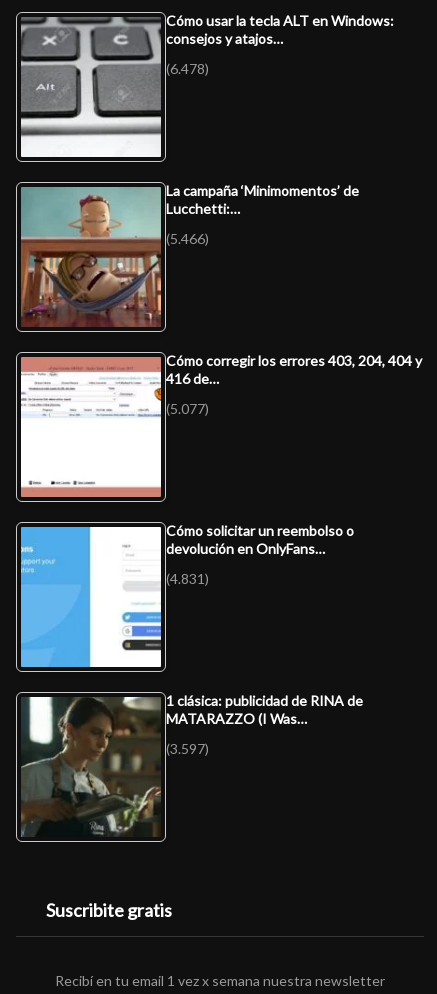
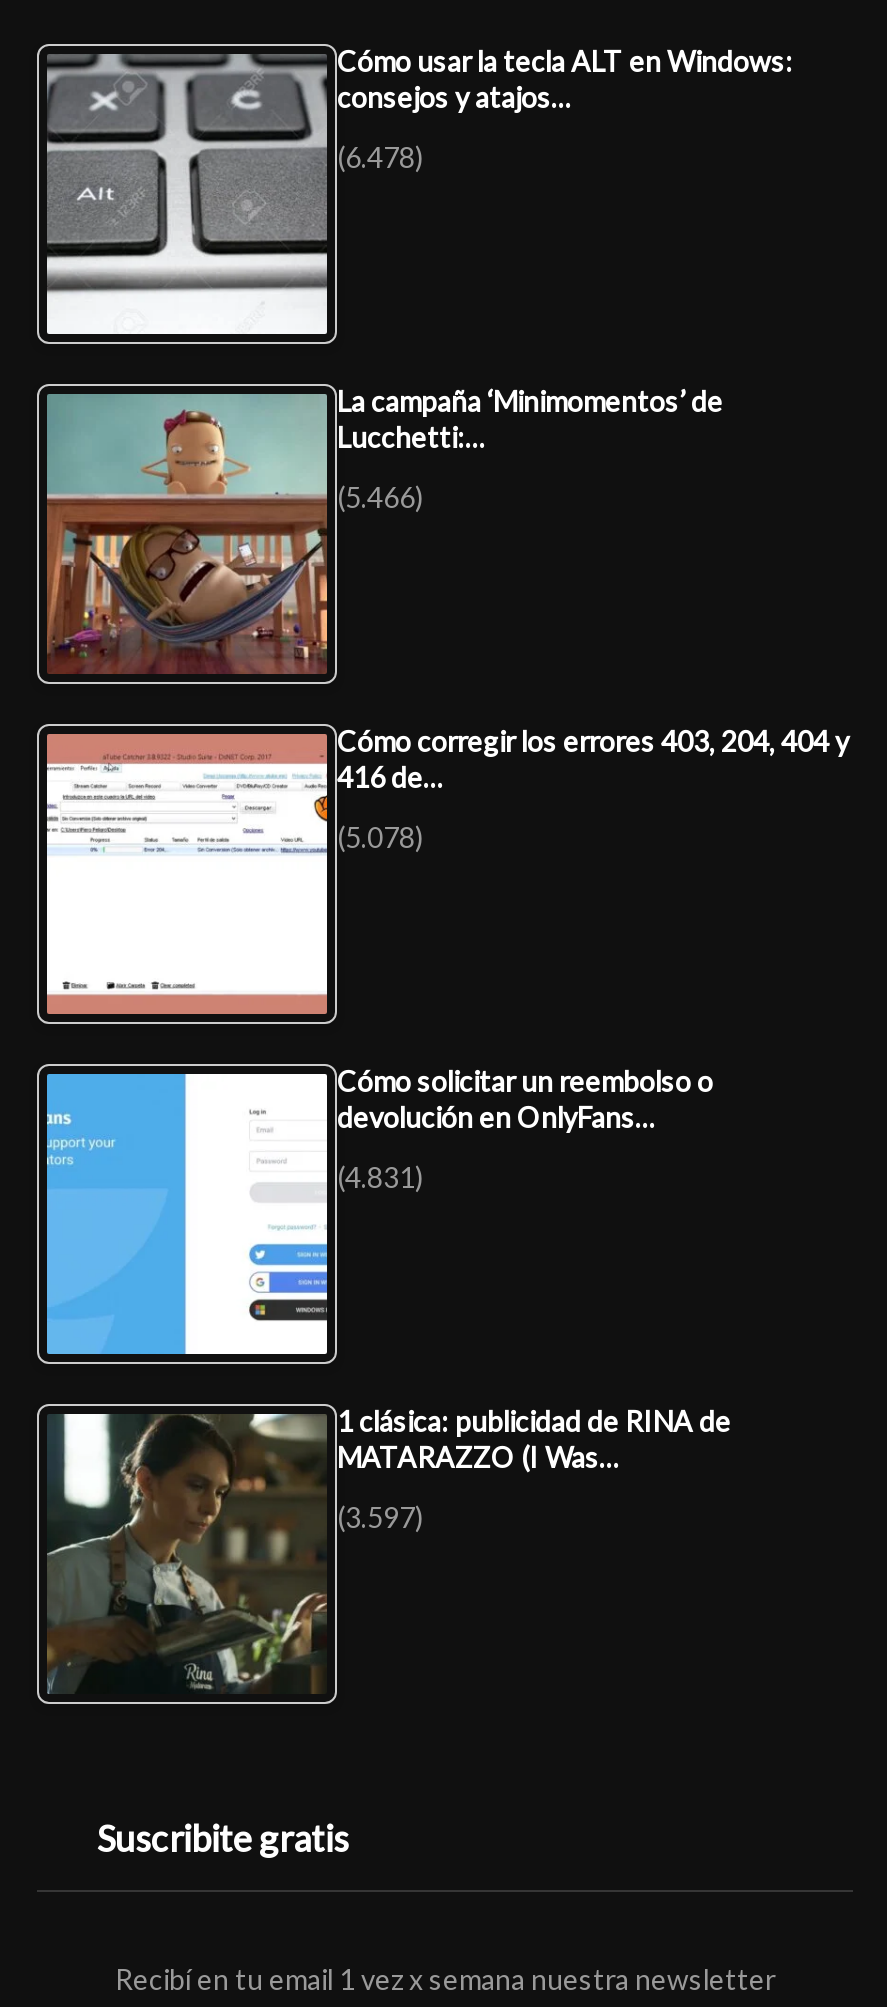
[166,400,209,417] (5.077) -> [337,820,423,854] (5.078)

